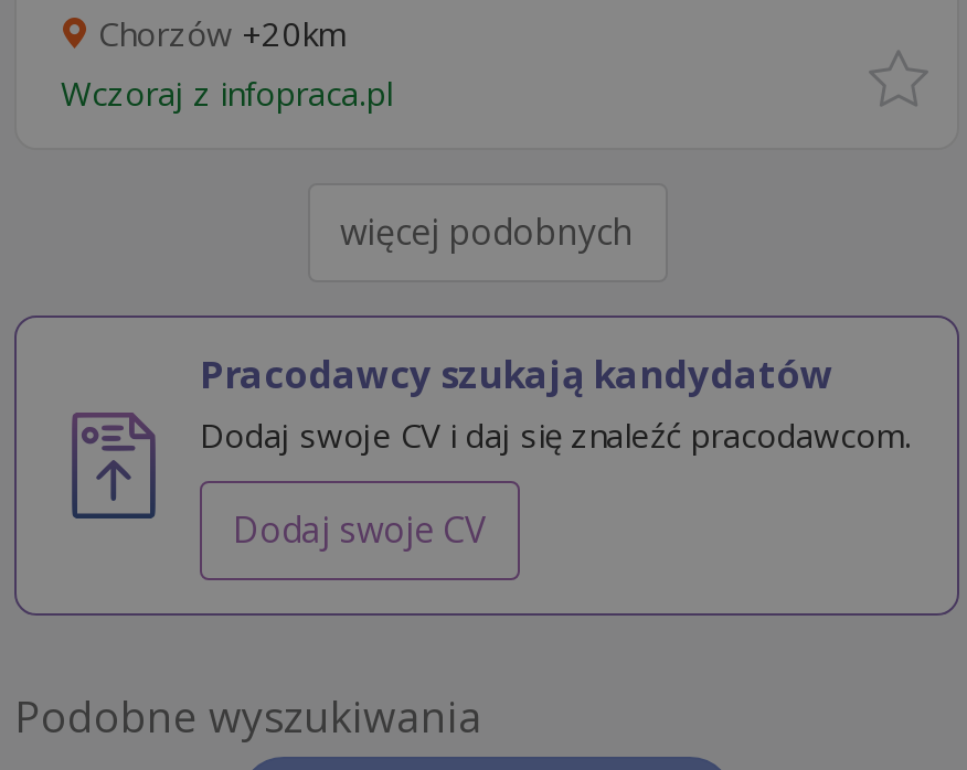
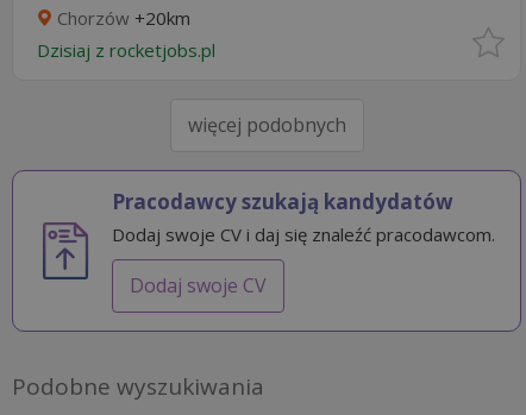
[61,71,401,115] Wczoraj z infopraca.pl -> [37,38,220,62] Dzisiaj z rocketjobs.pl

